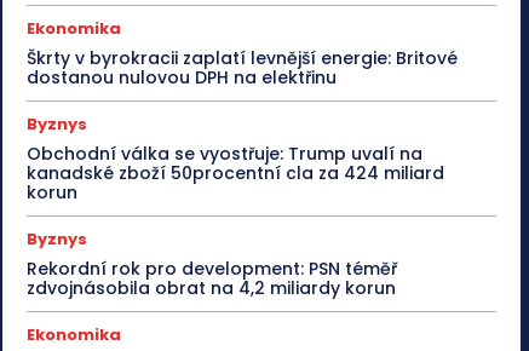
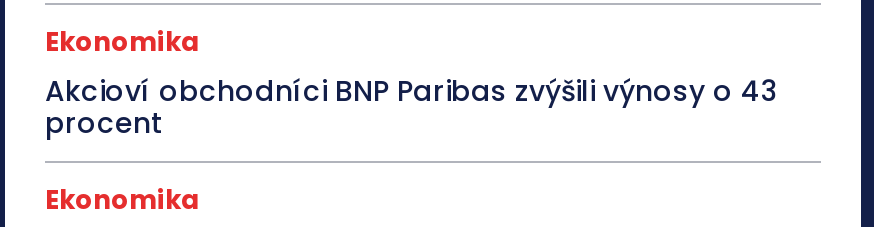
[27,46,458,301] Škrty v byrokracii zaplatí levnější energie: Britové | dostanou nulovou DPH na elektřinu | Byznys | Obchodní válka se vyostřuje: Trump uvalí na | kanadské zboží 50procentní cla za 424 miliard | korun | Byznys | Rekordní rok pro development: PSN téměř | zdvojnásobila obrat na 4,2 miliardy korun -> [45,72,779,144] Akcioví obchodníci BNP Paribas zvýšili výnosy o 43 | procent

